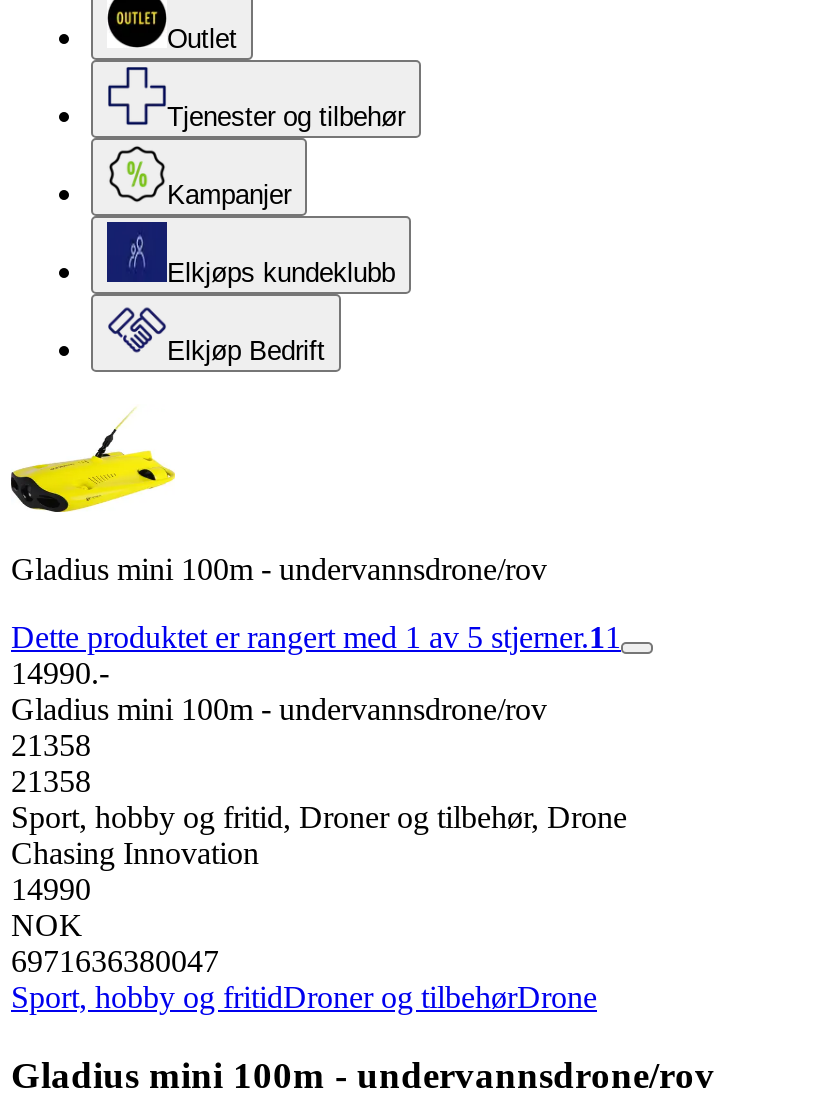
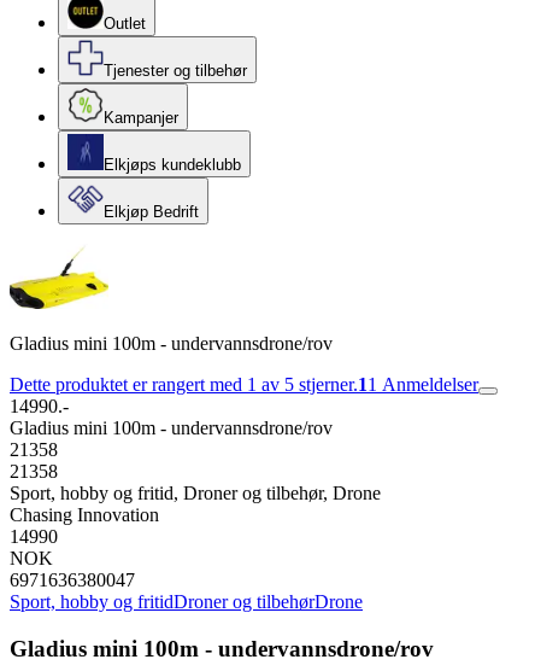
[11,620,621,654] Dette produktet er rangert med 1 av 5 stjerner.11 -> [10,374,478,395] Dette produktet er rangert med 1 av 5 stjerner.11 Anmeldelser

